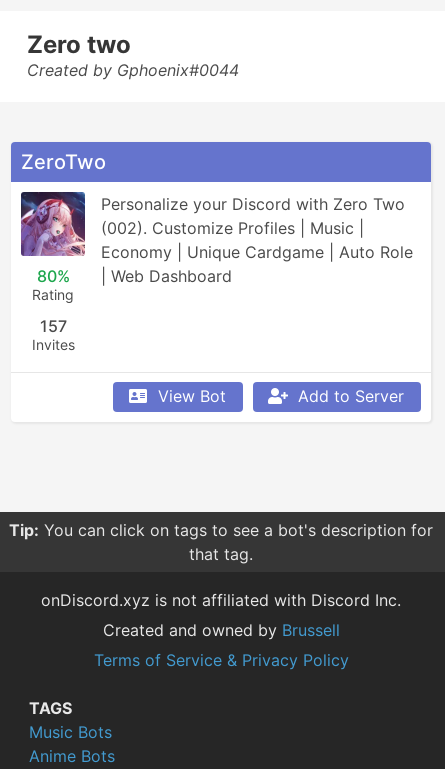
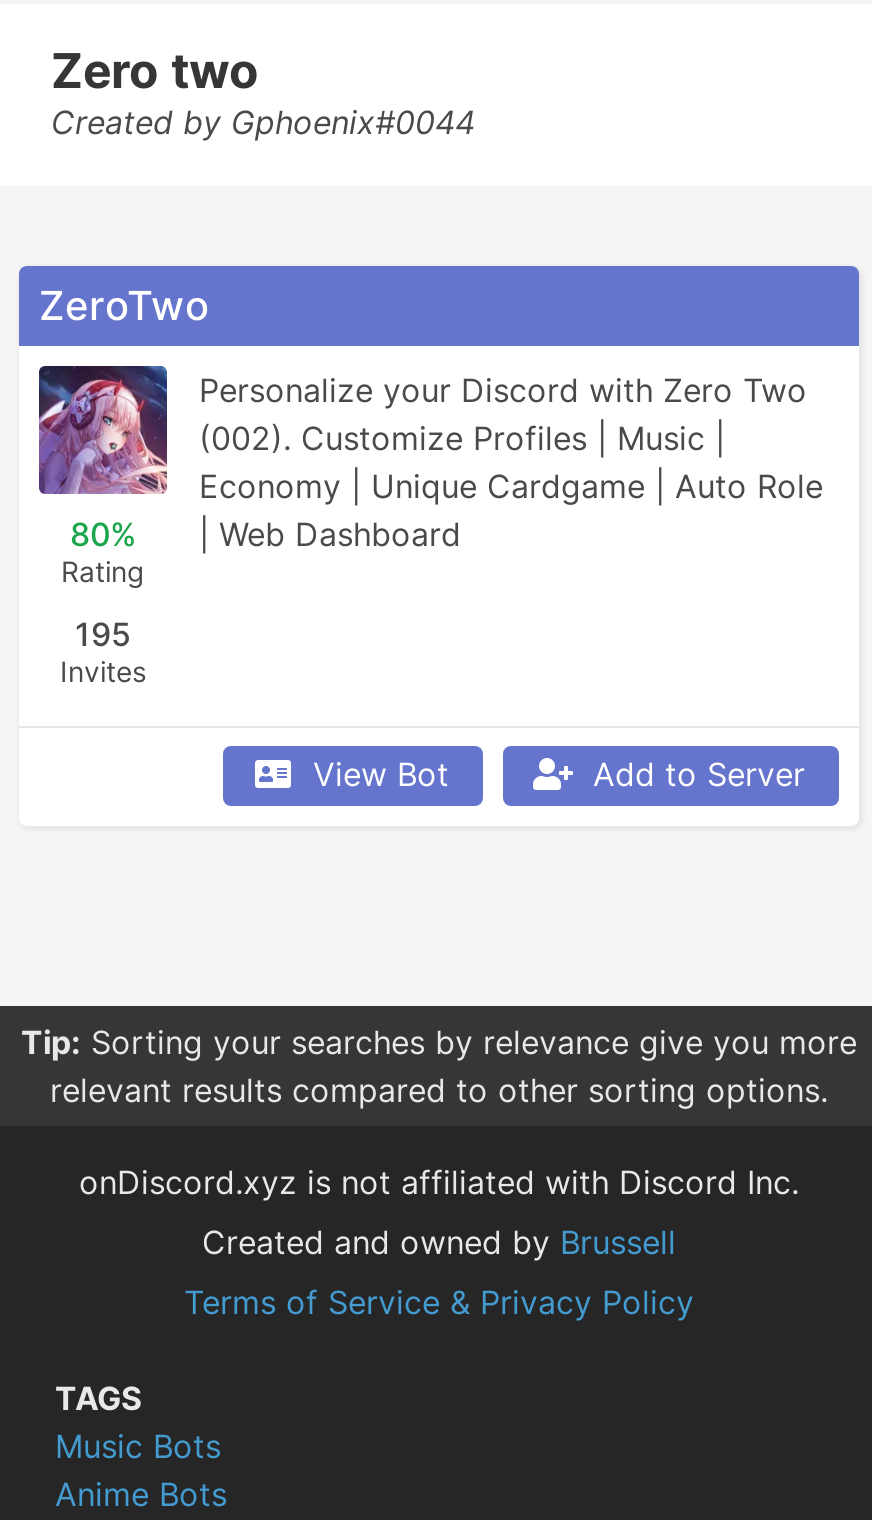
[39,316,66,336] 157 -> [75,614,131,654] 195
[9,520,433,564] Tip: You can click on tags to see a bot's description for | that tag. -> [21,1022,857,1110] Tip: Sorting your searches by relevance give you more | relevant results compared to other sorting options.

